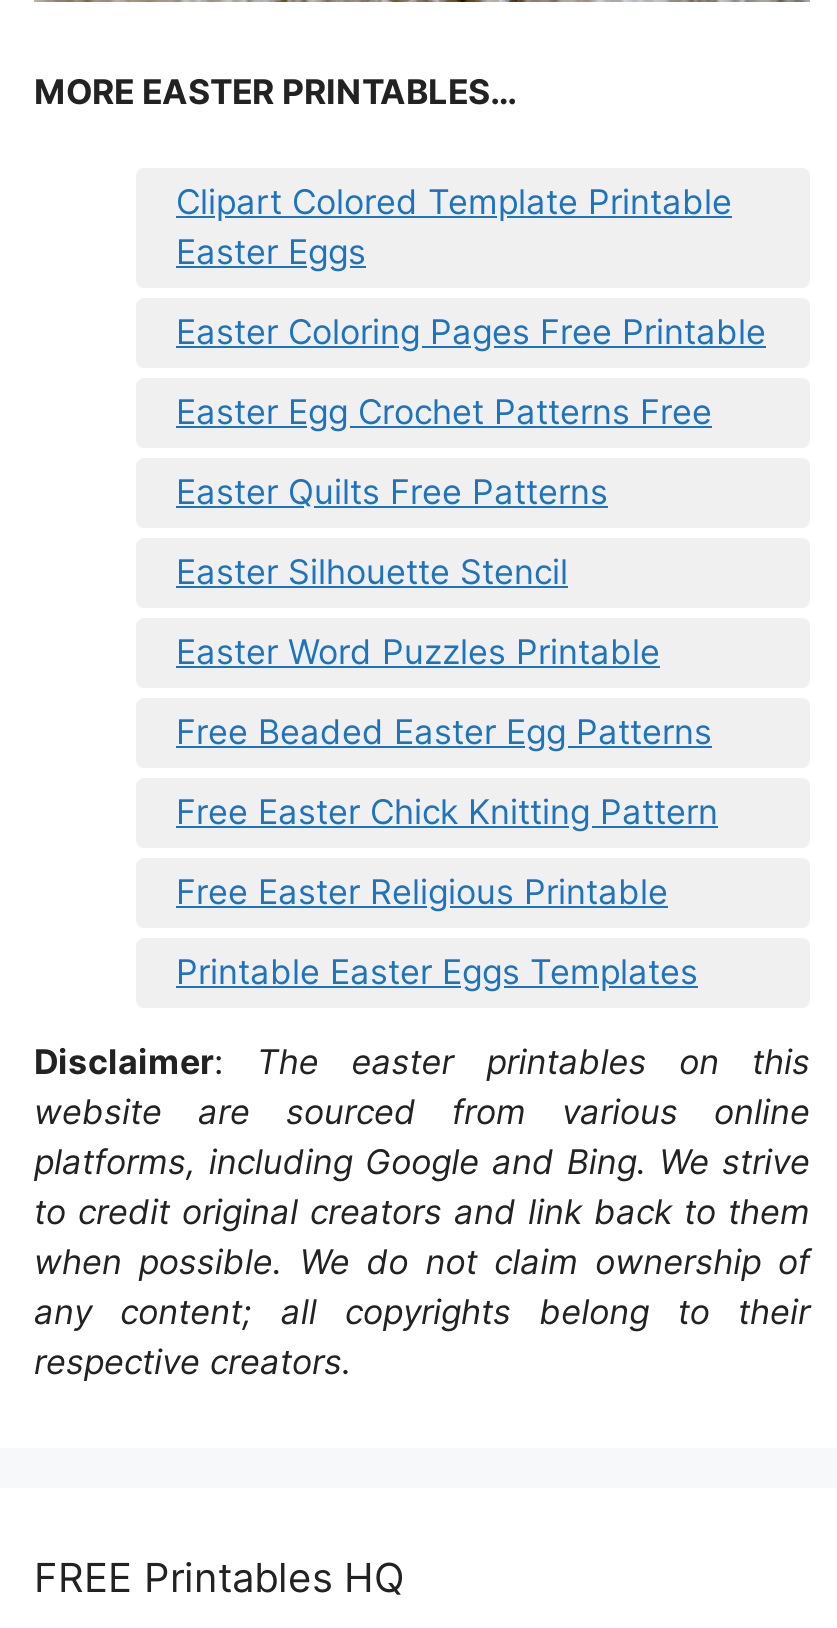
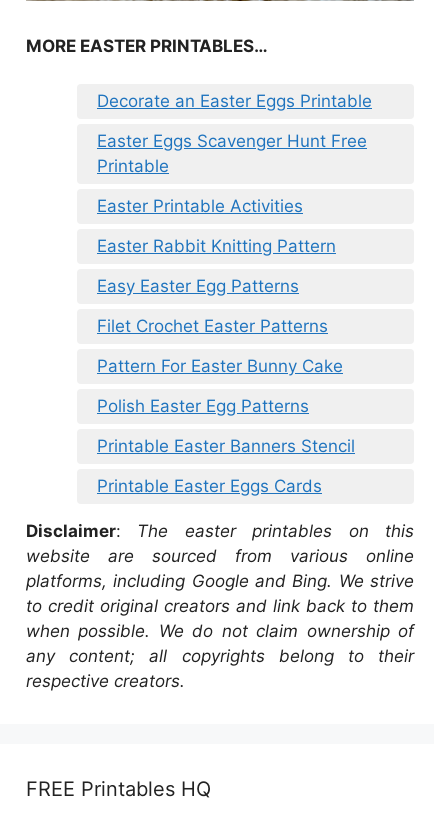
[176,183,732,273] Clipart Colored Template Printable | Easter Eggs -> [97,91,372,111] Decorate an Easter Eggs Printable
[176,313,766,353] Easter Coloring Pages Free Printable -> [97,131,367,176] Easter Eggs Scavenger Hunt Free | Printable
[176,393,712,433] Easter Egg Crochet Patterns Free -> [97,196,303,216] Easter Printable Activities
[176,473,608,513] Easter Quilts Free Patterns -> [97,236,336,256] Easter Rabbit Knitting Pattern
[176,553,568,593] Easter Silhouette Stencil -> [97,276,299,296] Easy Easter Egg Patterns
[176,633,660,673] Easter Word Puzzles Printable -> [97,316,328,336] Filet Crochet Easter Patterns
[176,713,712,753] Free Beaded Easter Egg Patterns -> [97,356,343,376] Pattern For Easter Bunny Cake
[176,793,718,833] Free Easter Chick Knitting Pattern -> [97,396,309,416] Polish Easter Egg Patterns
[176,873,668,913] Free Easter Religious Printable -> [97,436,355,456] Printable Easter Banners Stencil
[176,953,698,993] Printable Easter Eggs Templates -> [97,476,322,496] Printable Easter Eggs Cards

